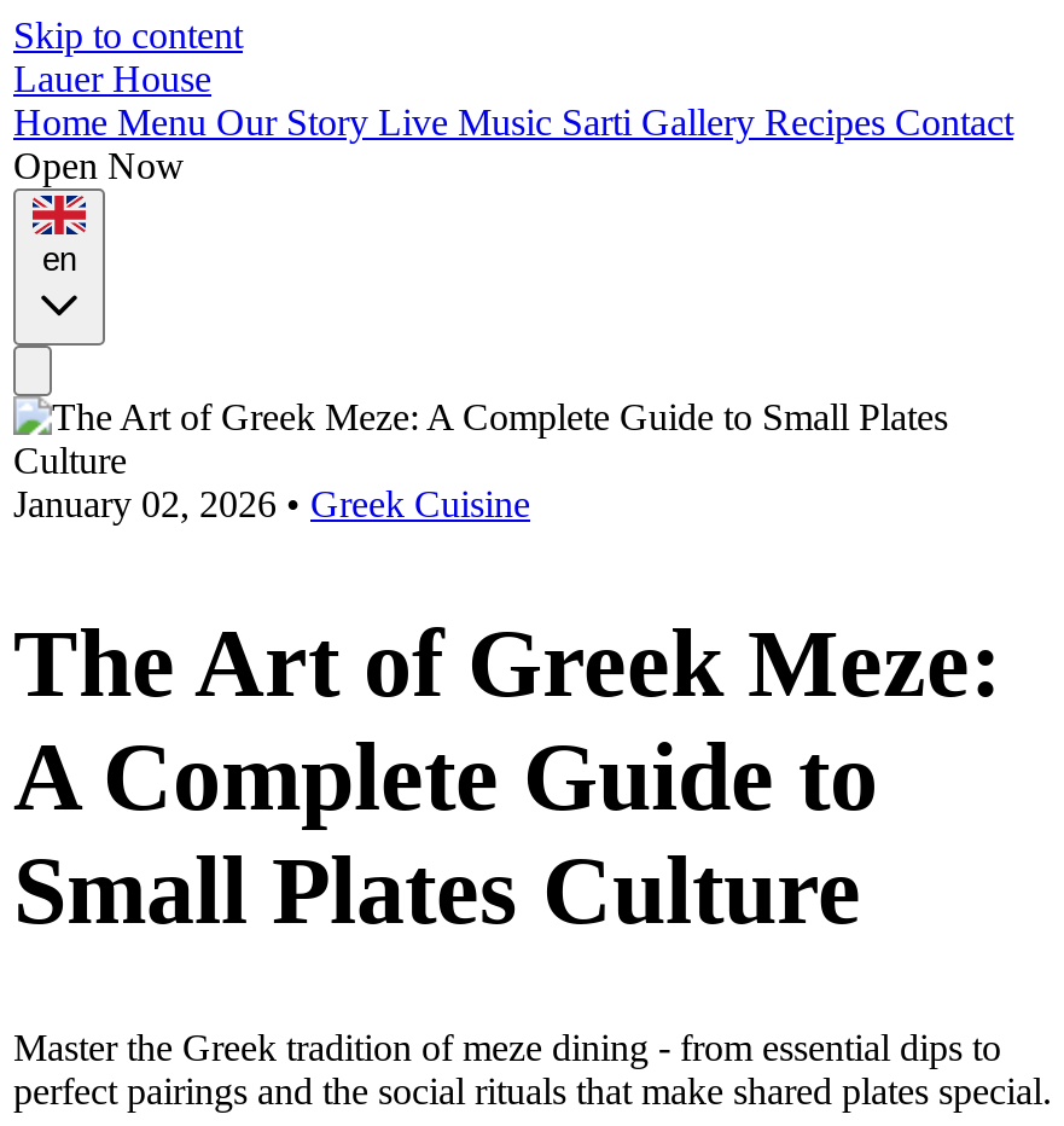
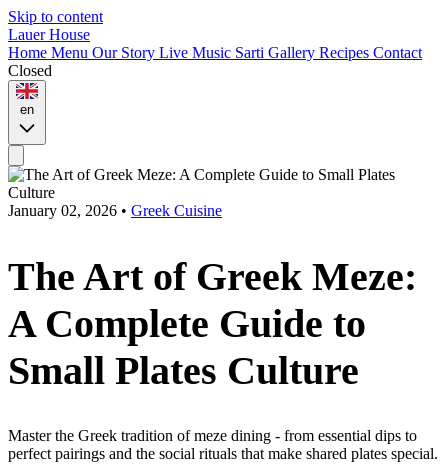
[13,145,185,186] Open Now -> [8,62,52,79] Closed

